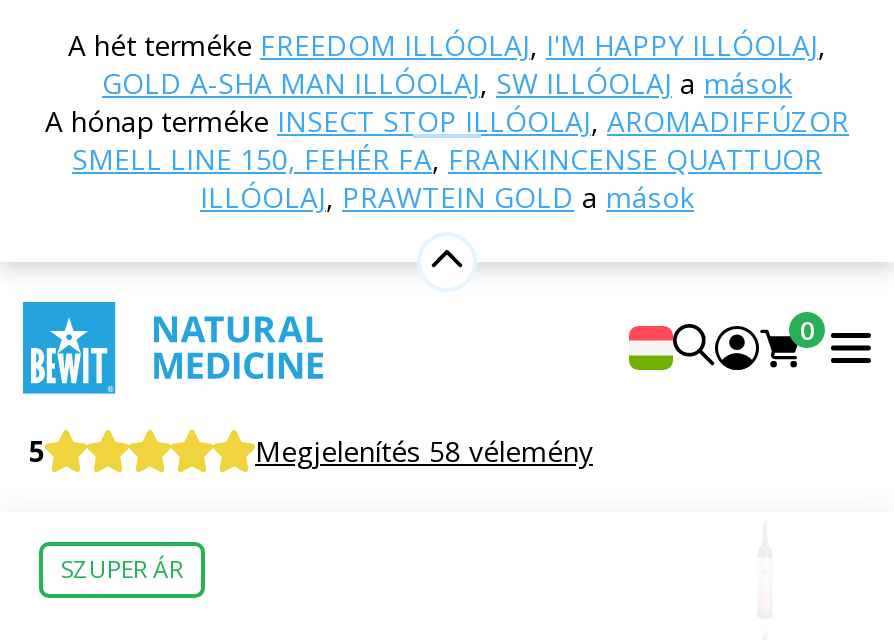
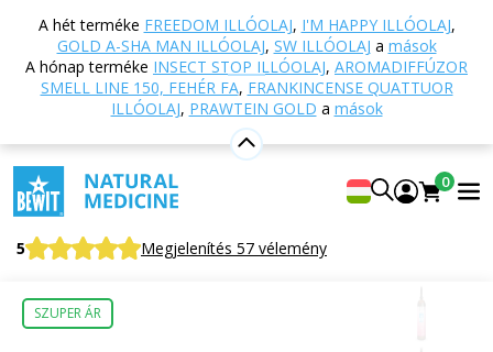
[255,432,593,470] Megjelenítés 58 vélemény -> [141,238,327,258] Megjelenítés 57 vélemény

